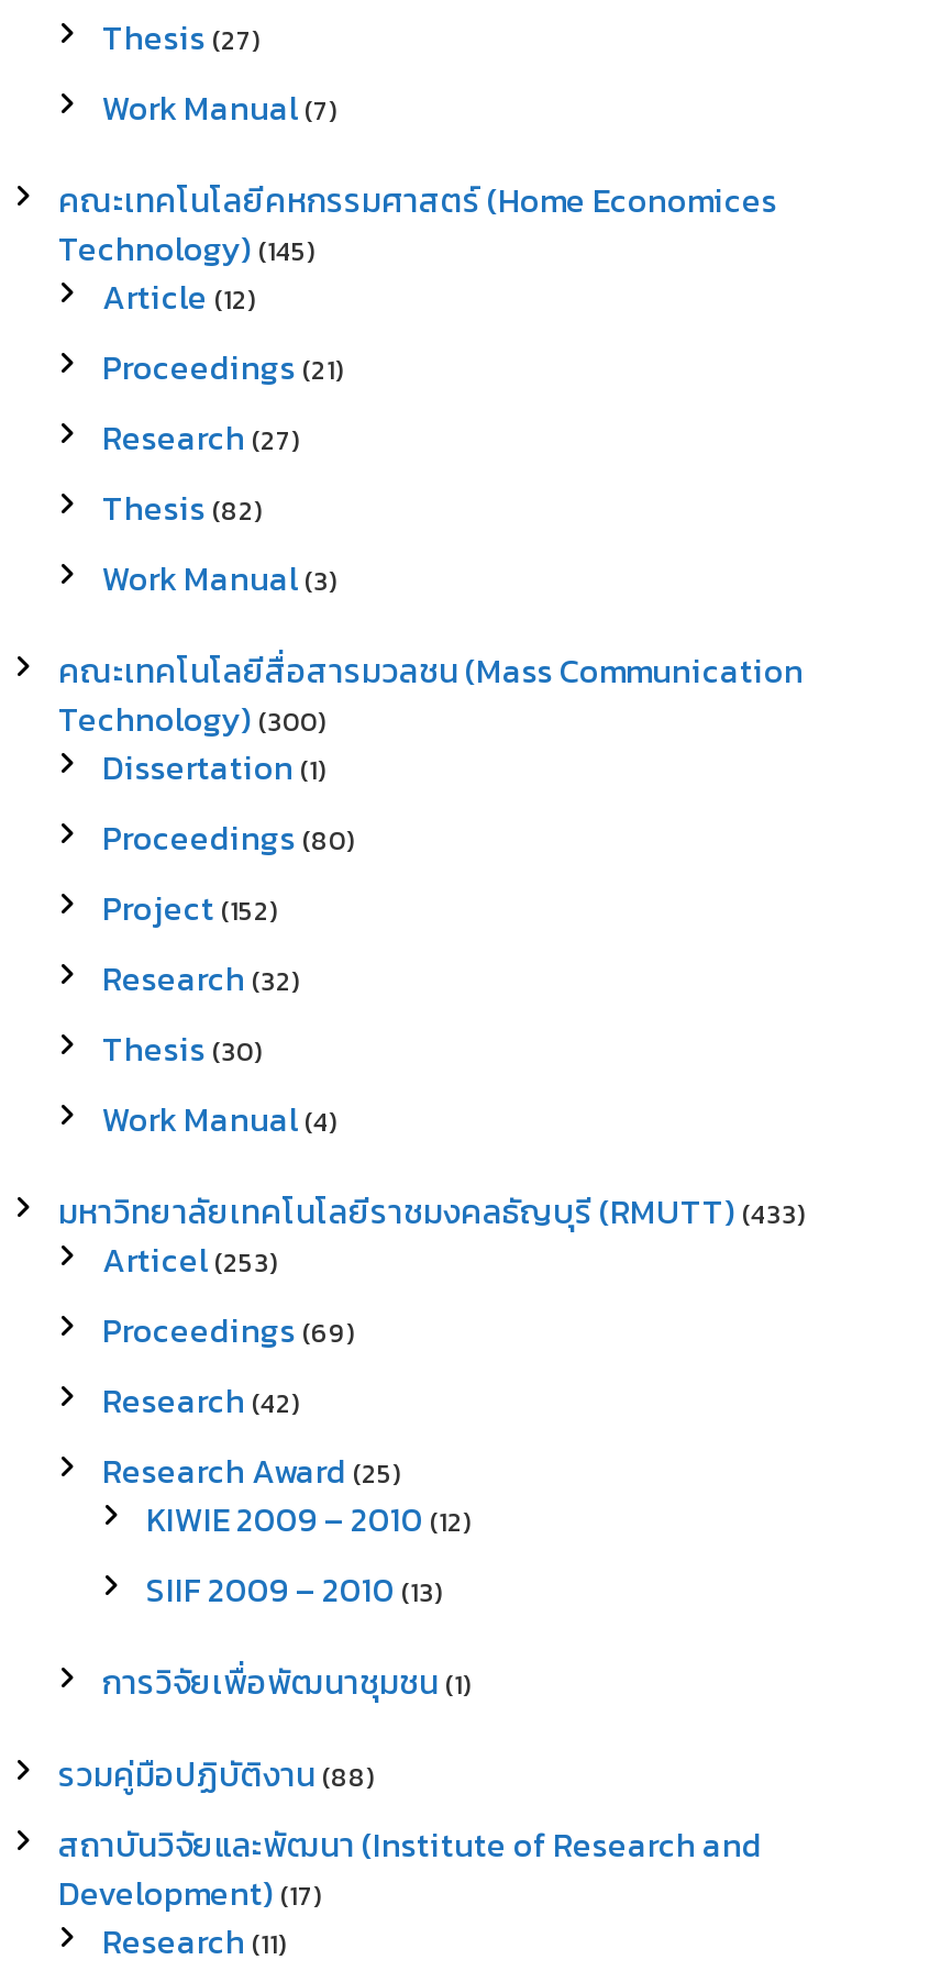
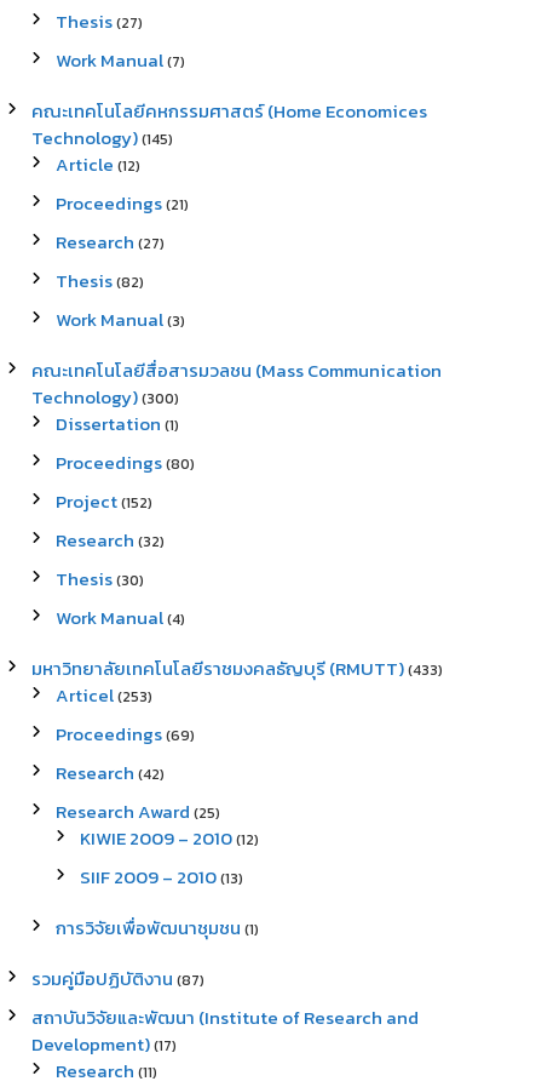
[58,1749,375,1800] รวมคู่มือปฏิบัติงาน(88) -> [31,965,204,992] รวมคู่มือปฏิบัติงาน(87)

